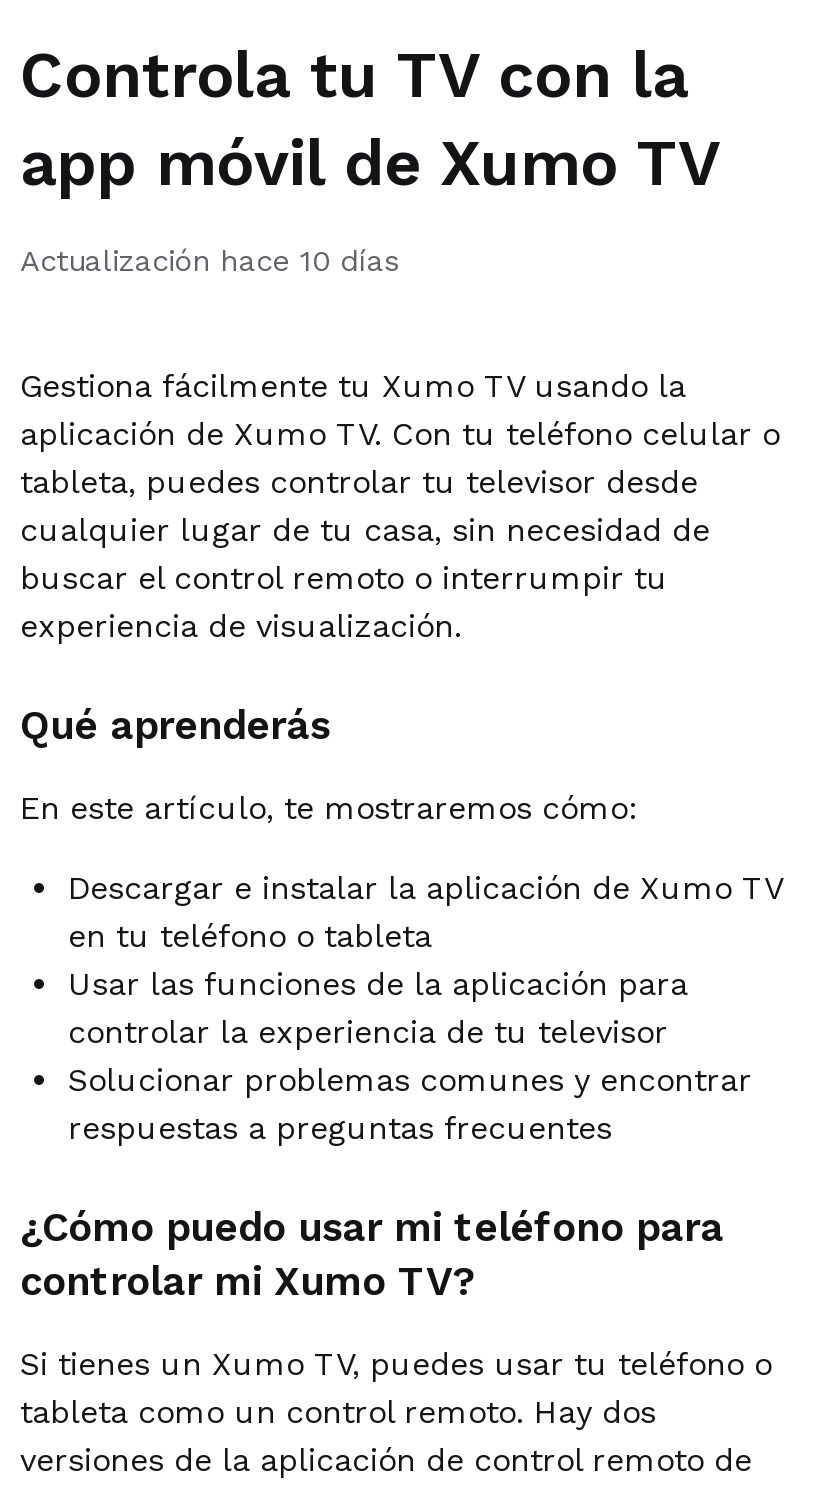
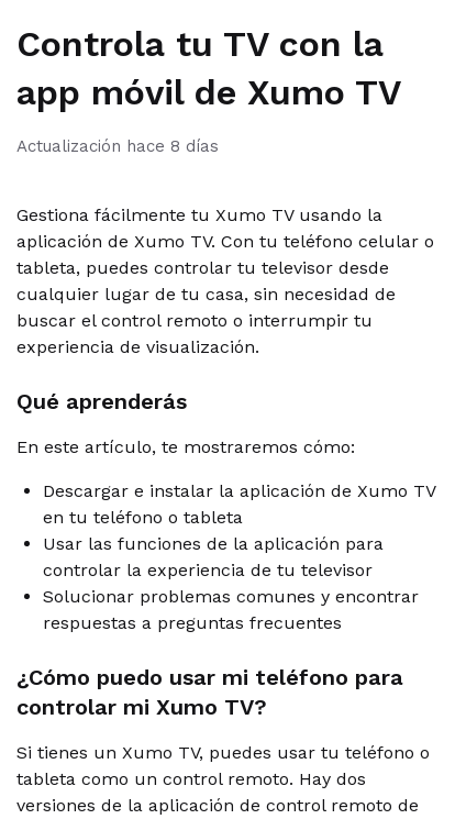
[20,243,400,279] Actualización hace 10 días -> [16,136,219,156] Actualización hace 8 días

